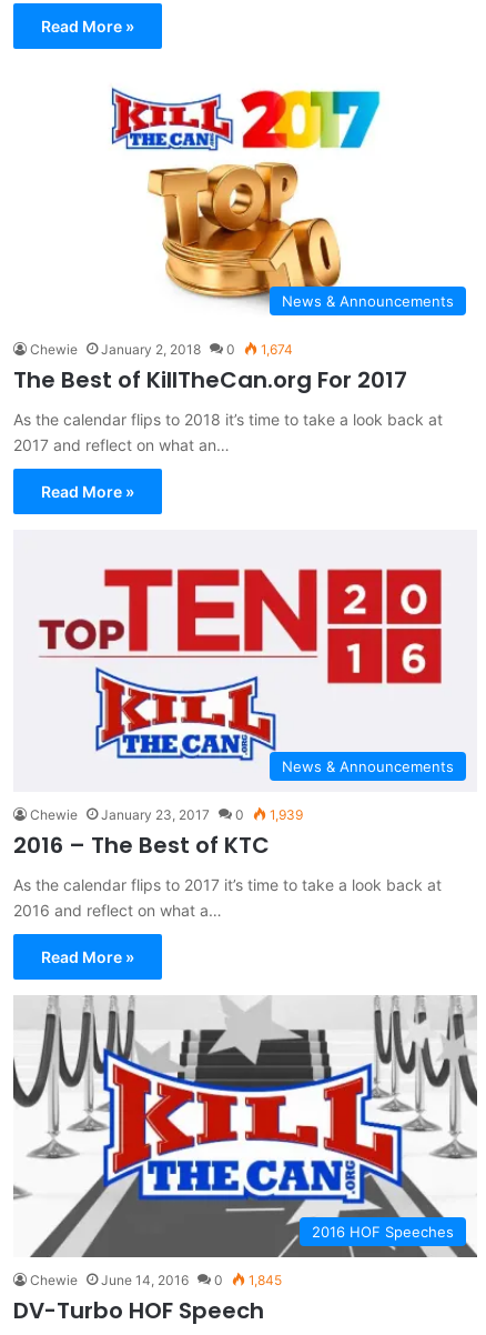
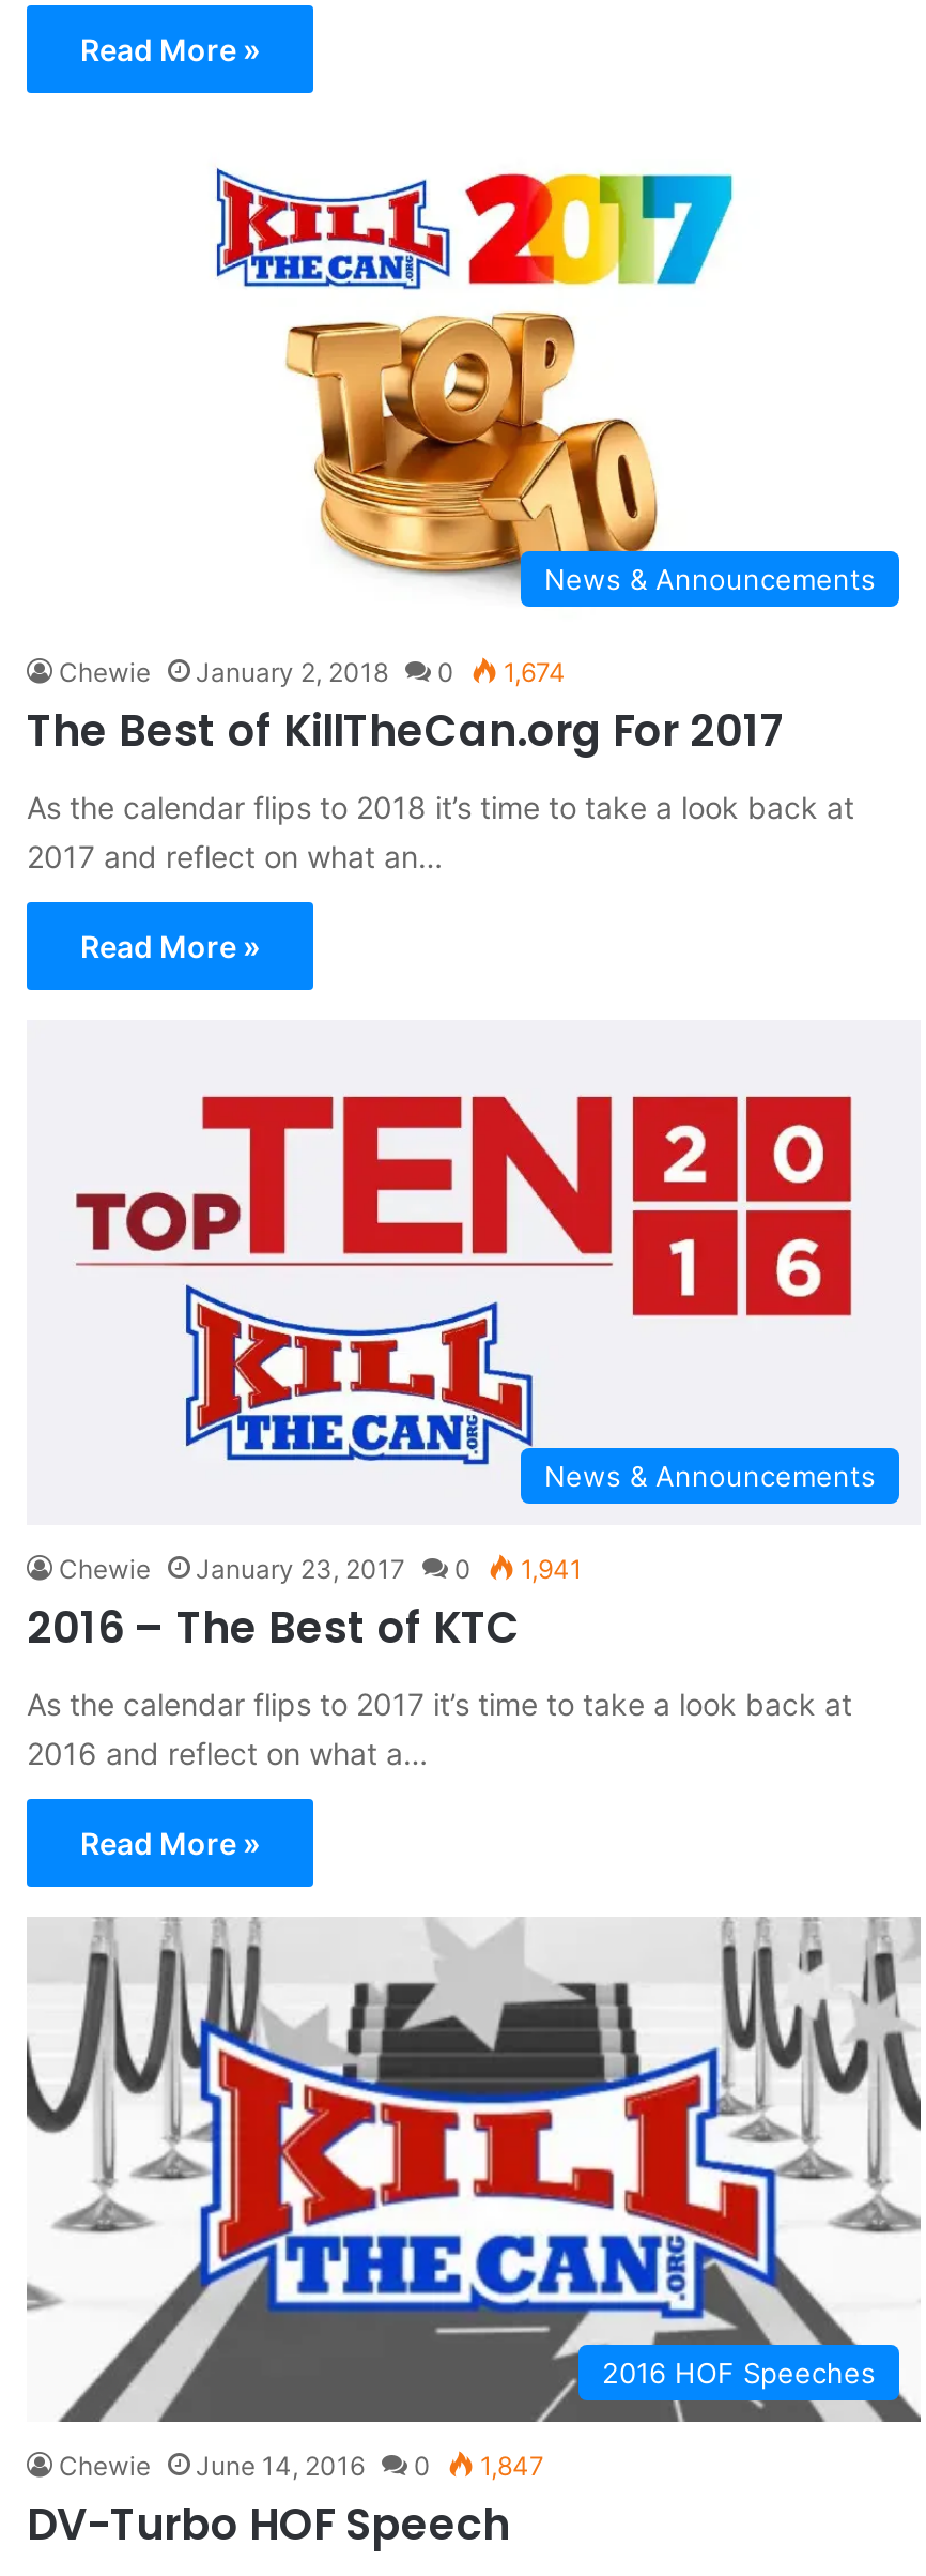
[30,806,303,823] Chewie January 23, 2017 0 1,939 -> [59,1553,583,1585] Chewie January 23, 2017 0 1,941
[30,1271,282,1288] Chewie June 14, 2016 0 1,845 -> [59,2449,544,2481] Chewie June 14, 2016 0 1,847

